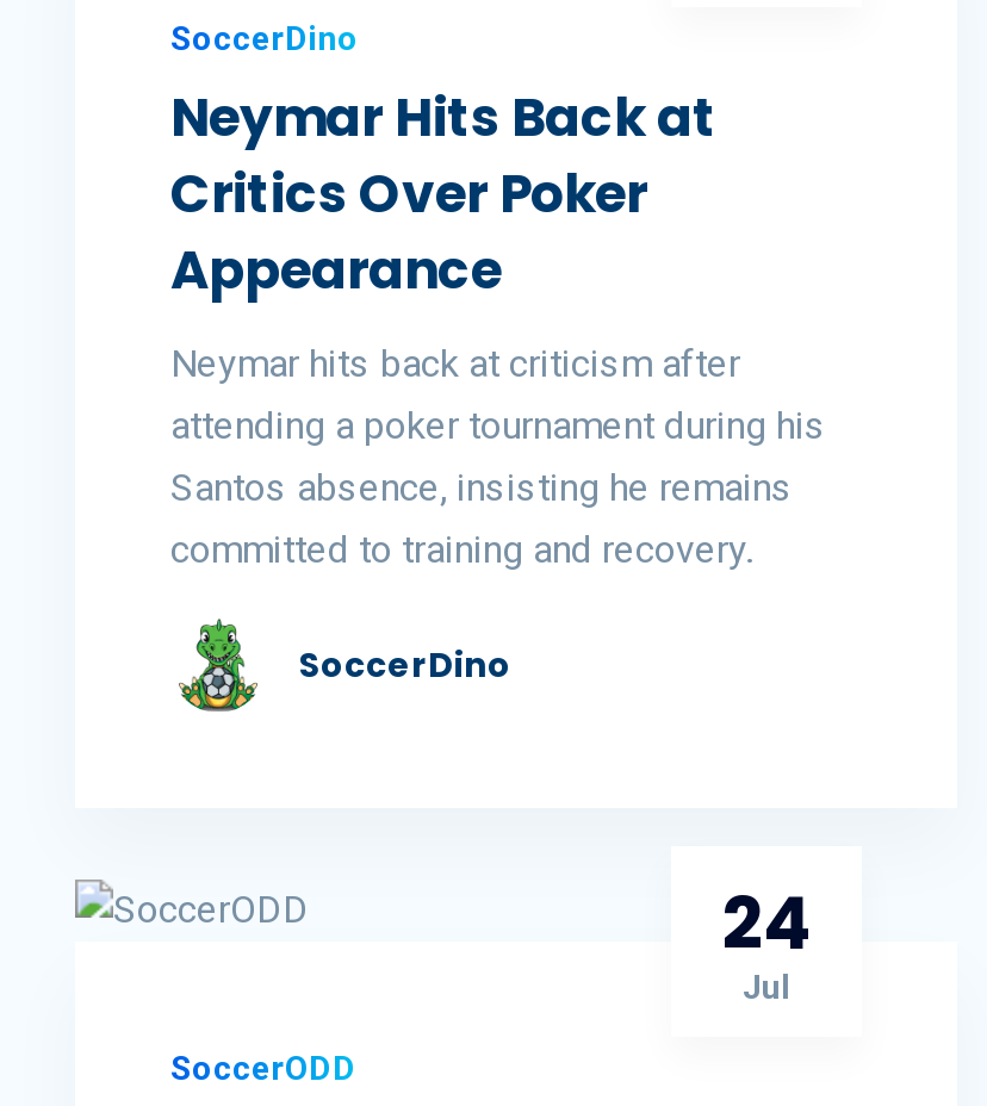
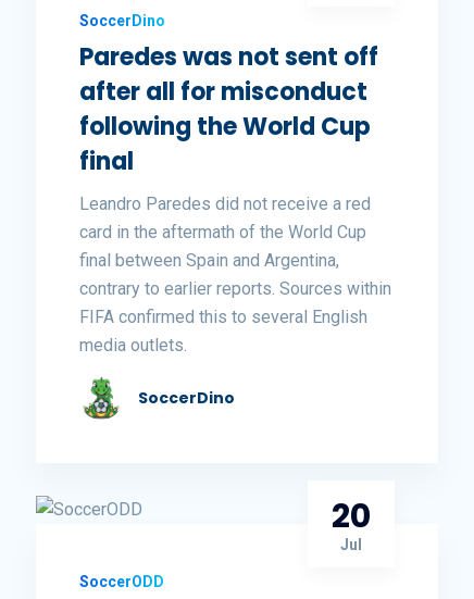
[170,80,716,307] Neymar Hits Back at | Critics Over Poker | Appearance -> [79,40,378,178] Paredes was not sent off | after all for misconduct | following the World Cup | final
[170,340,826,571] Neymar hits back at criticism after | attending a poker tournament during his | Santos absence, insisting he remains | committed to training and recovery. -> [79,193,391,355] Leandro Paredes did not receive a red | card in the aftermath of the World Cup | final between Spain and Argentina, | contrary to earlier reports. Sources within | FIFA confirmed this to several English | media outlets.
[722,876,811,976] 24 -> [332,494,371,540] 20

